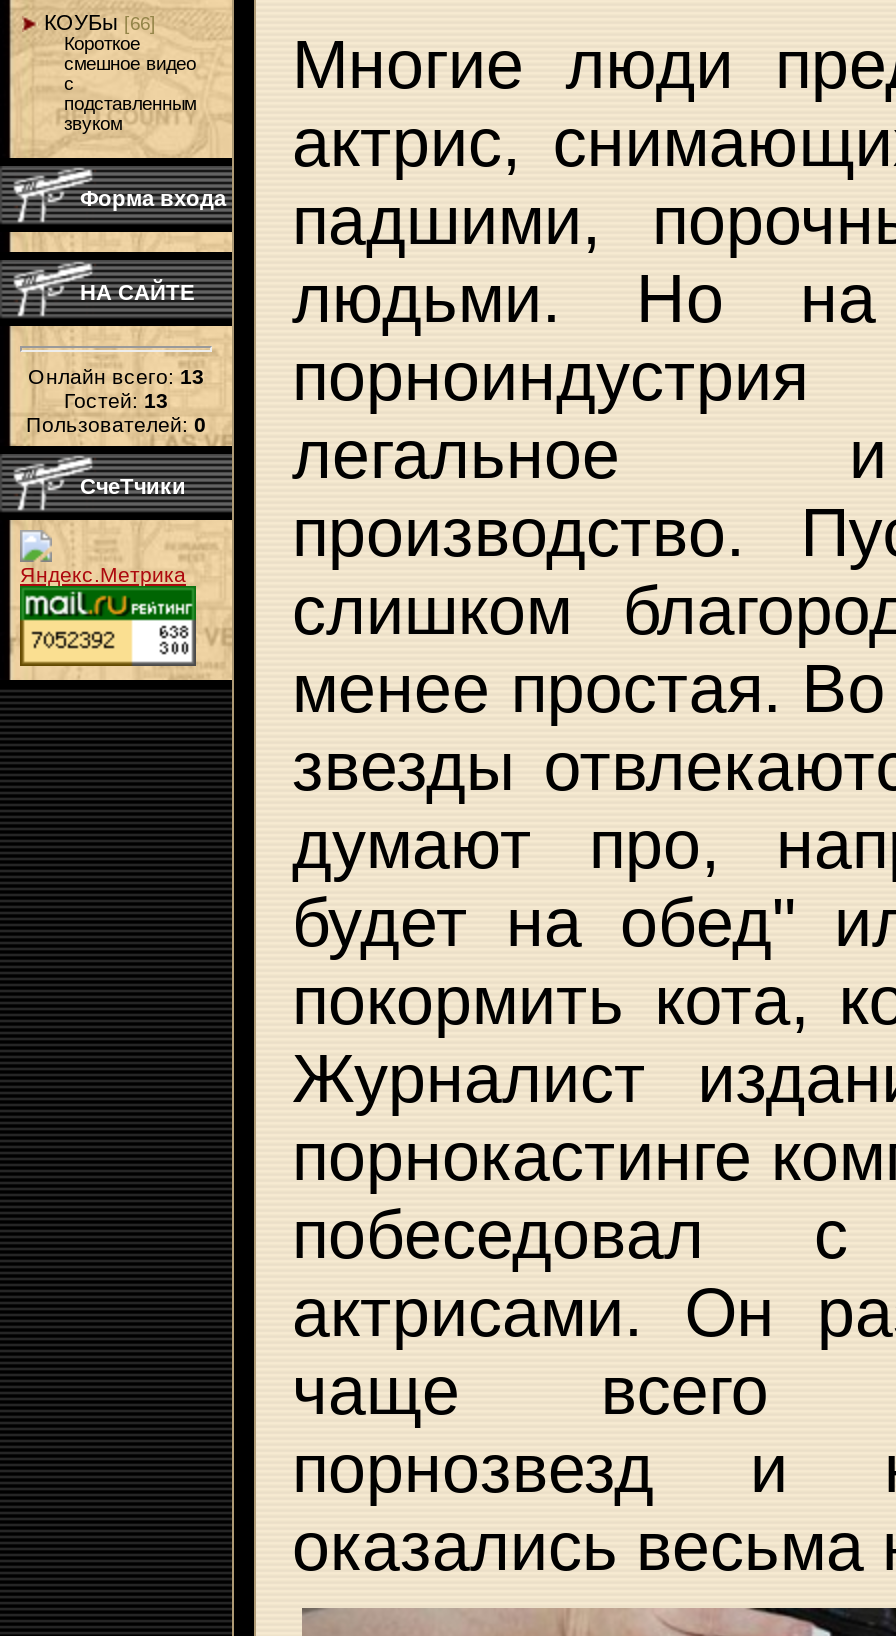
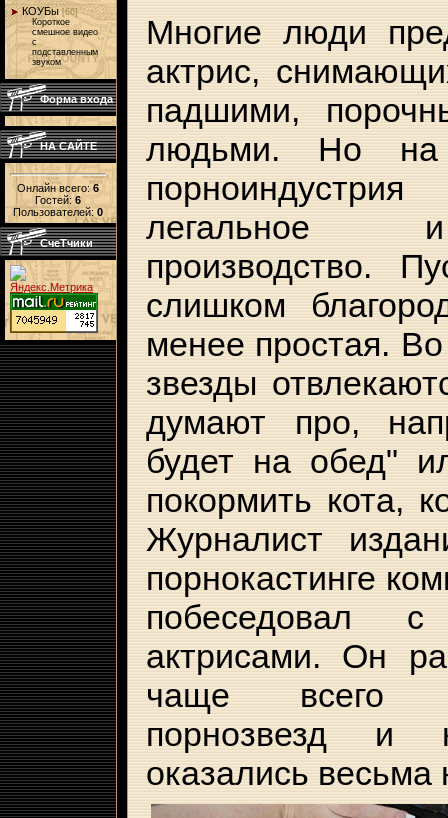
[28,363,204,387] Онлайн всего: 13 -> [17,182,99,194] Онлайн всего: 6
[64,387,168,411] Гостей: 13 -> [35,194,81,206] Гостей: 6

